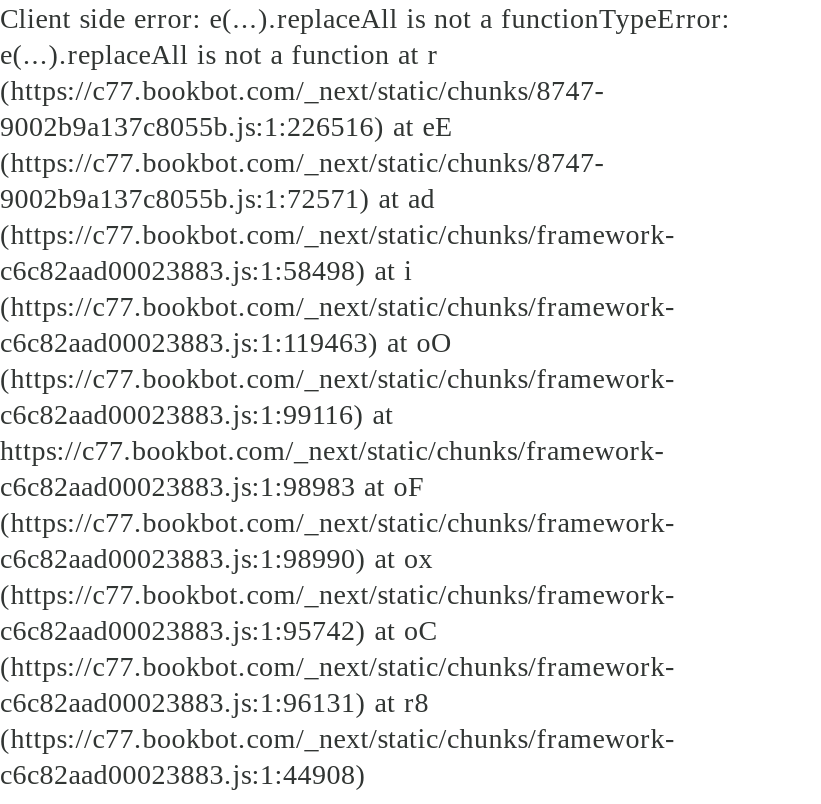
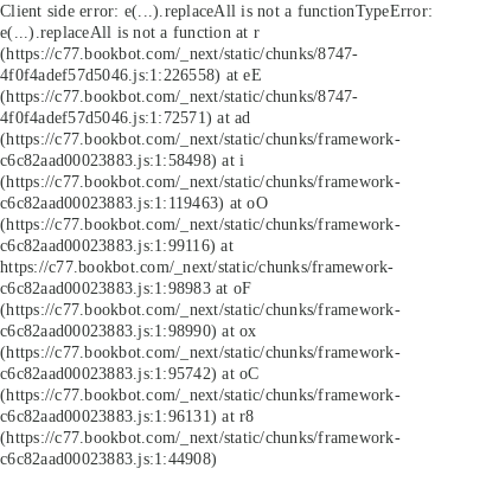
[0,110,454,142] 9002b9a137c8055b.js:1:226516) at eE -> [0,65,262,84] 4f0f4adef57d5046.js:1:226558) at eE
[0,182,435,214] 9002b9a137c8055b.js:1:72571) at ad -> [0,108,251,127] 4f0f4adef57d5046.js:1:72571) at ad

